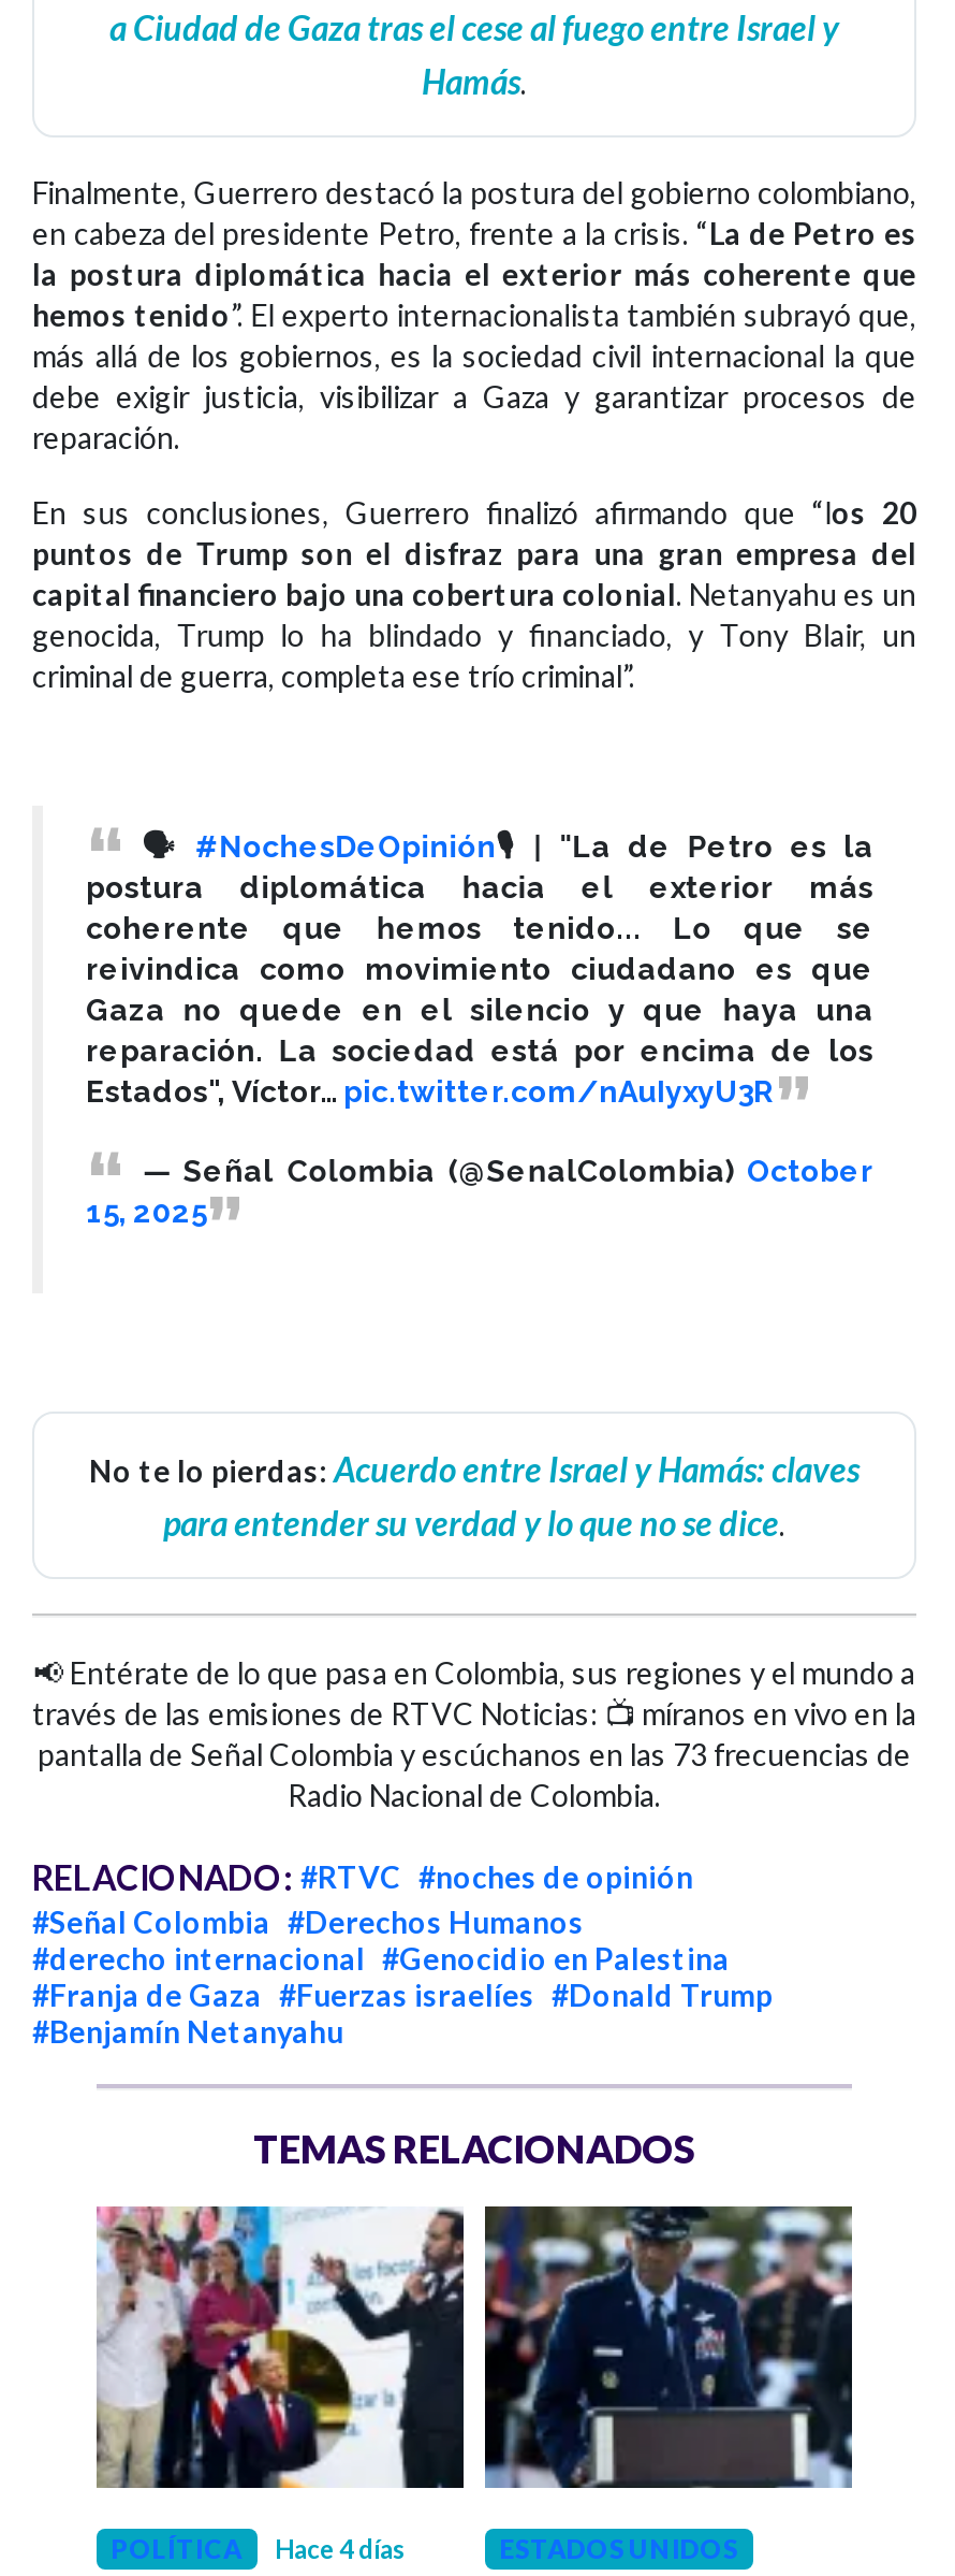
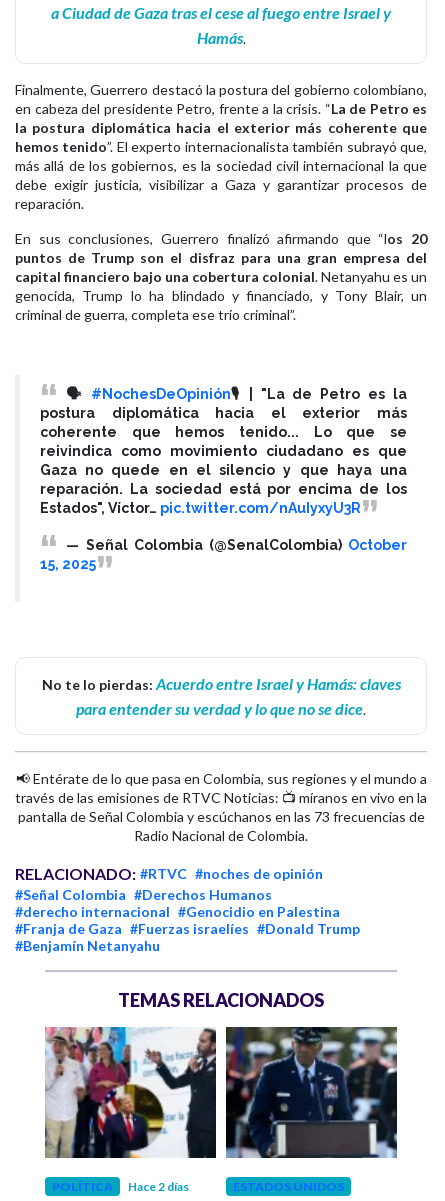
[275,2532,406,2565] Hace 4 días -> [128,1179,189,1194] Hace 2 días

